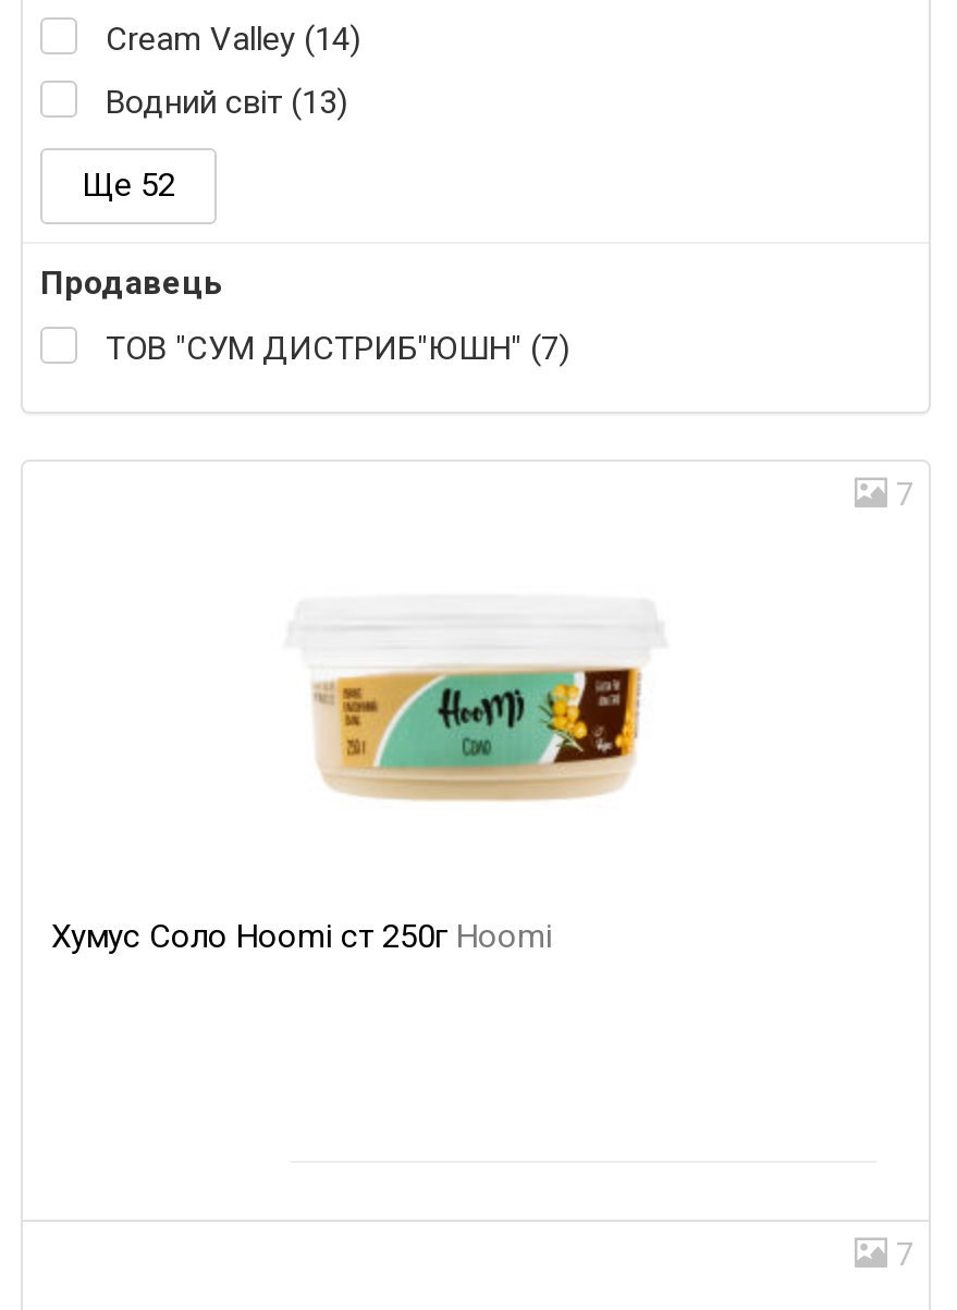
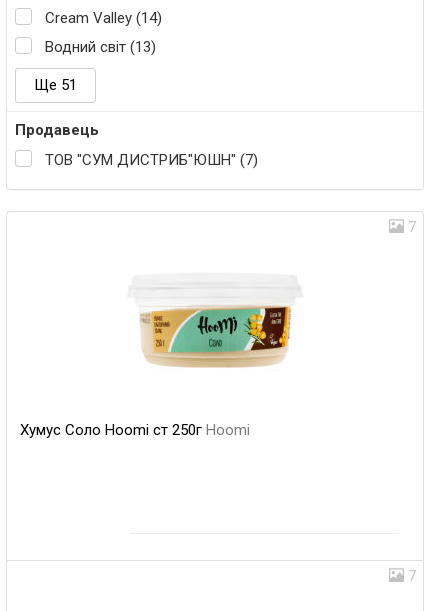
[82,166,175,205] Ще 52 -> [34,76,77,94] Ще 51

